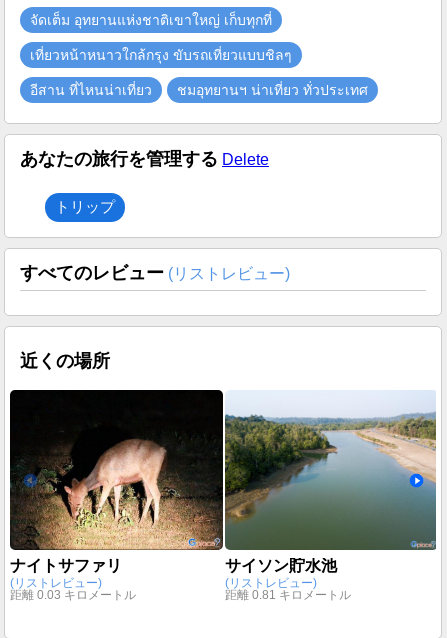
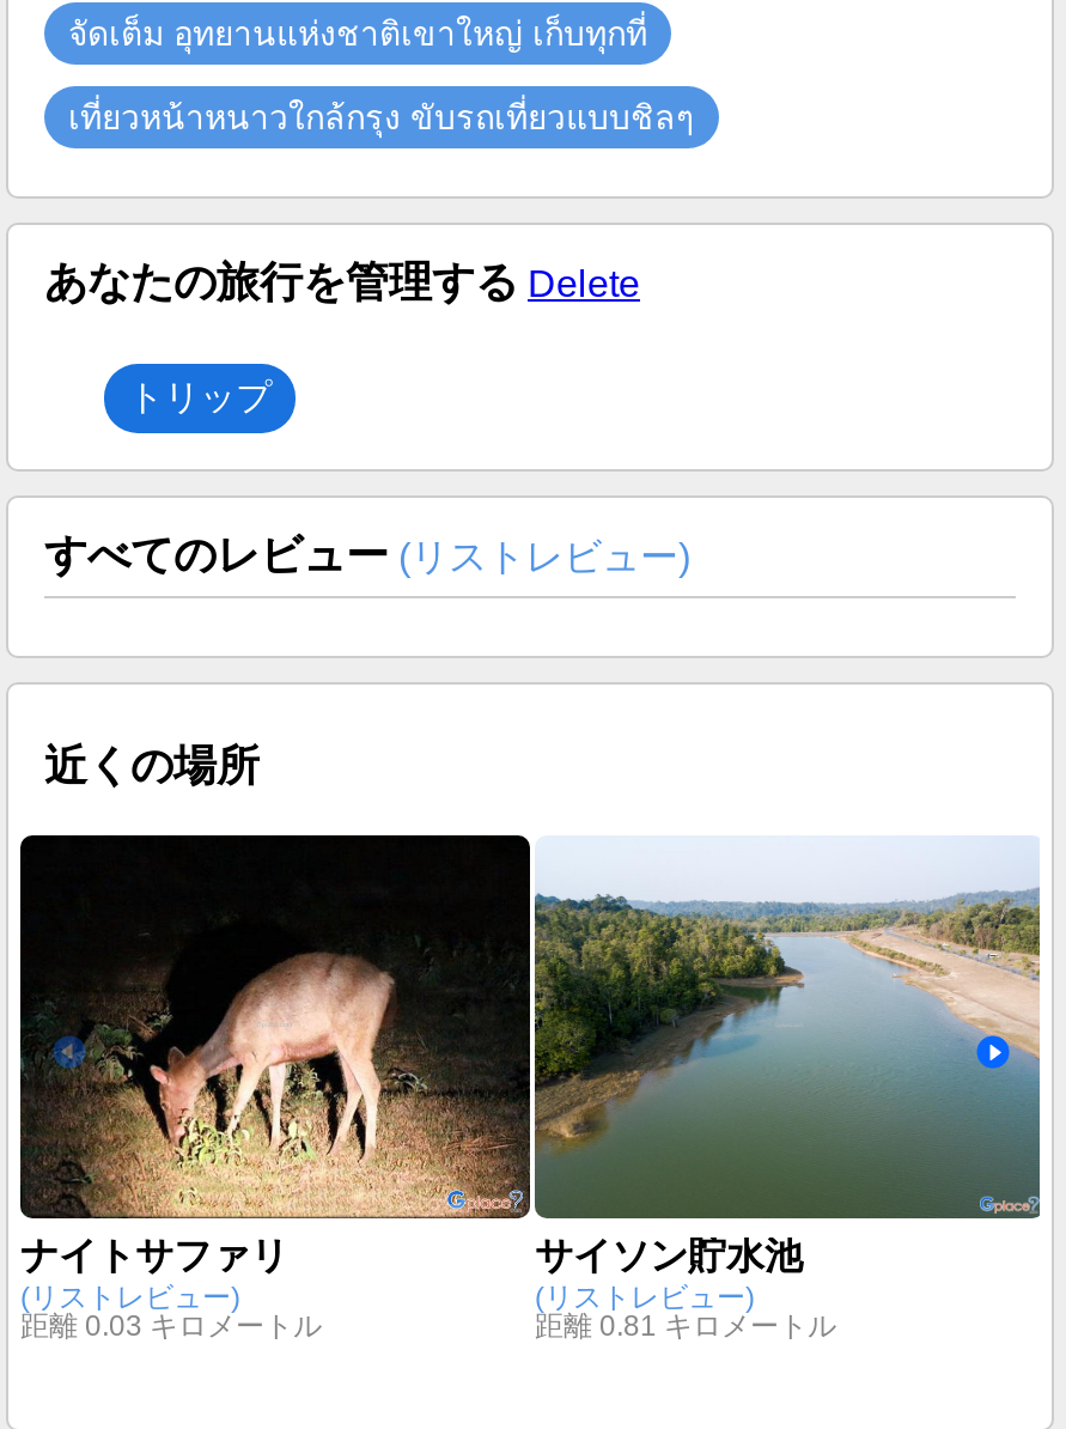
[30,82,368,98] อีสาน ที่ไหนน่าเที่ยว | ชมอุทยานฯ น่าเที่ยว ทั่วประเทศ -> none

